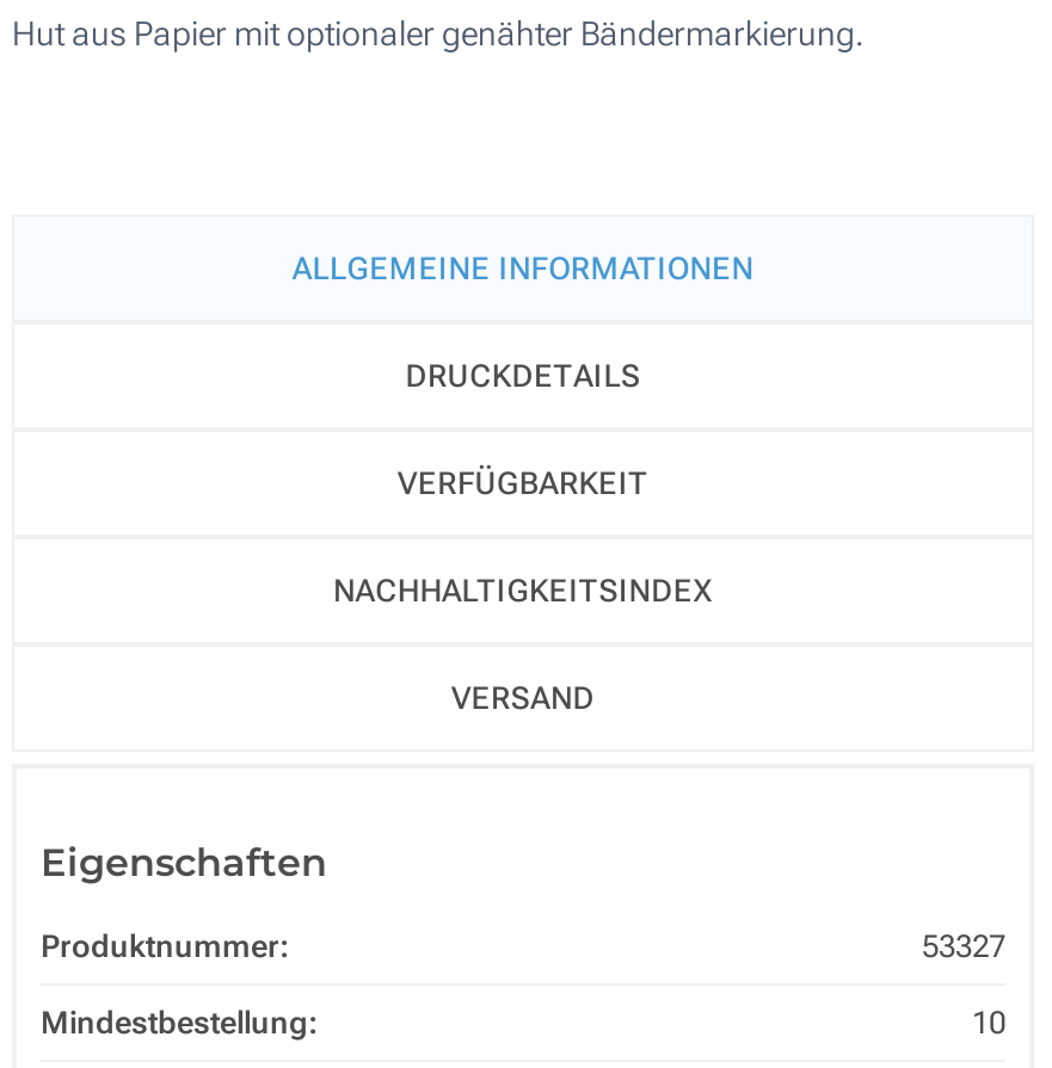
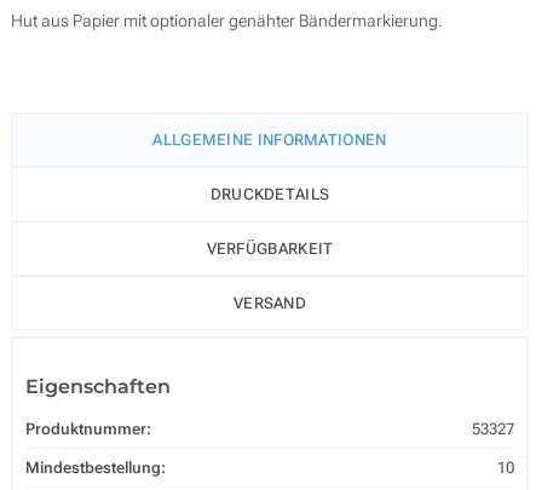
[333,572,713,608] NACHHALTIGKEITSINDEX -> none

